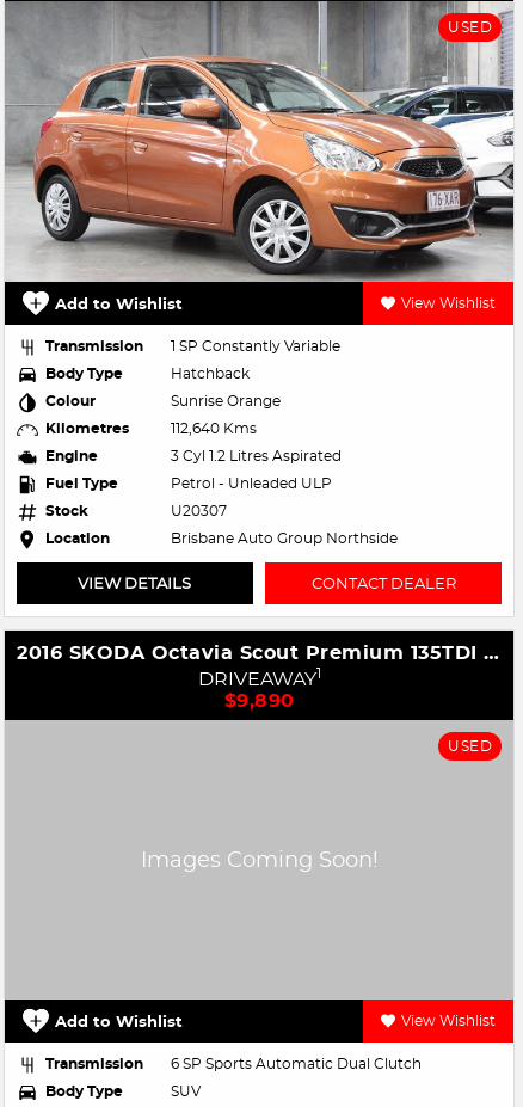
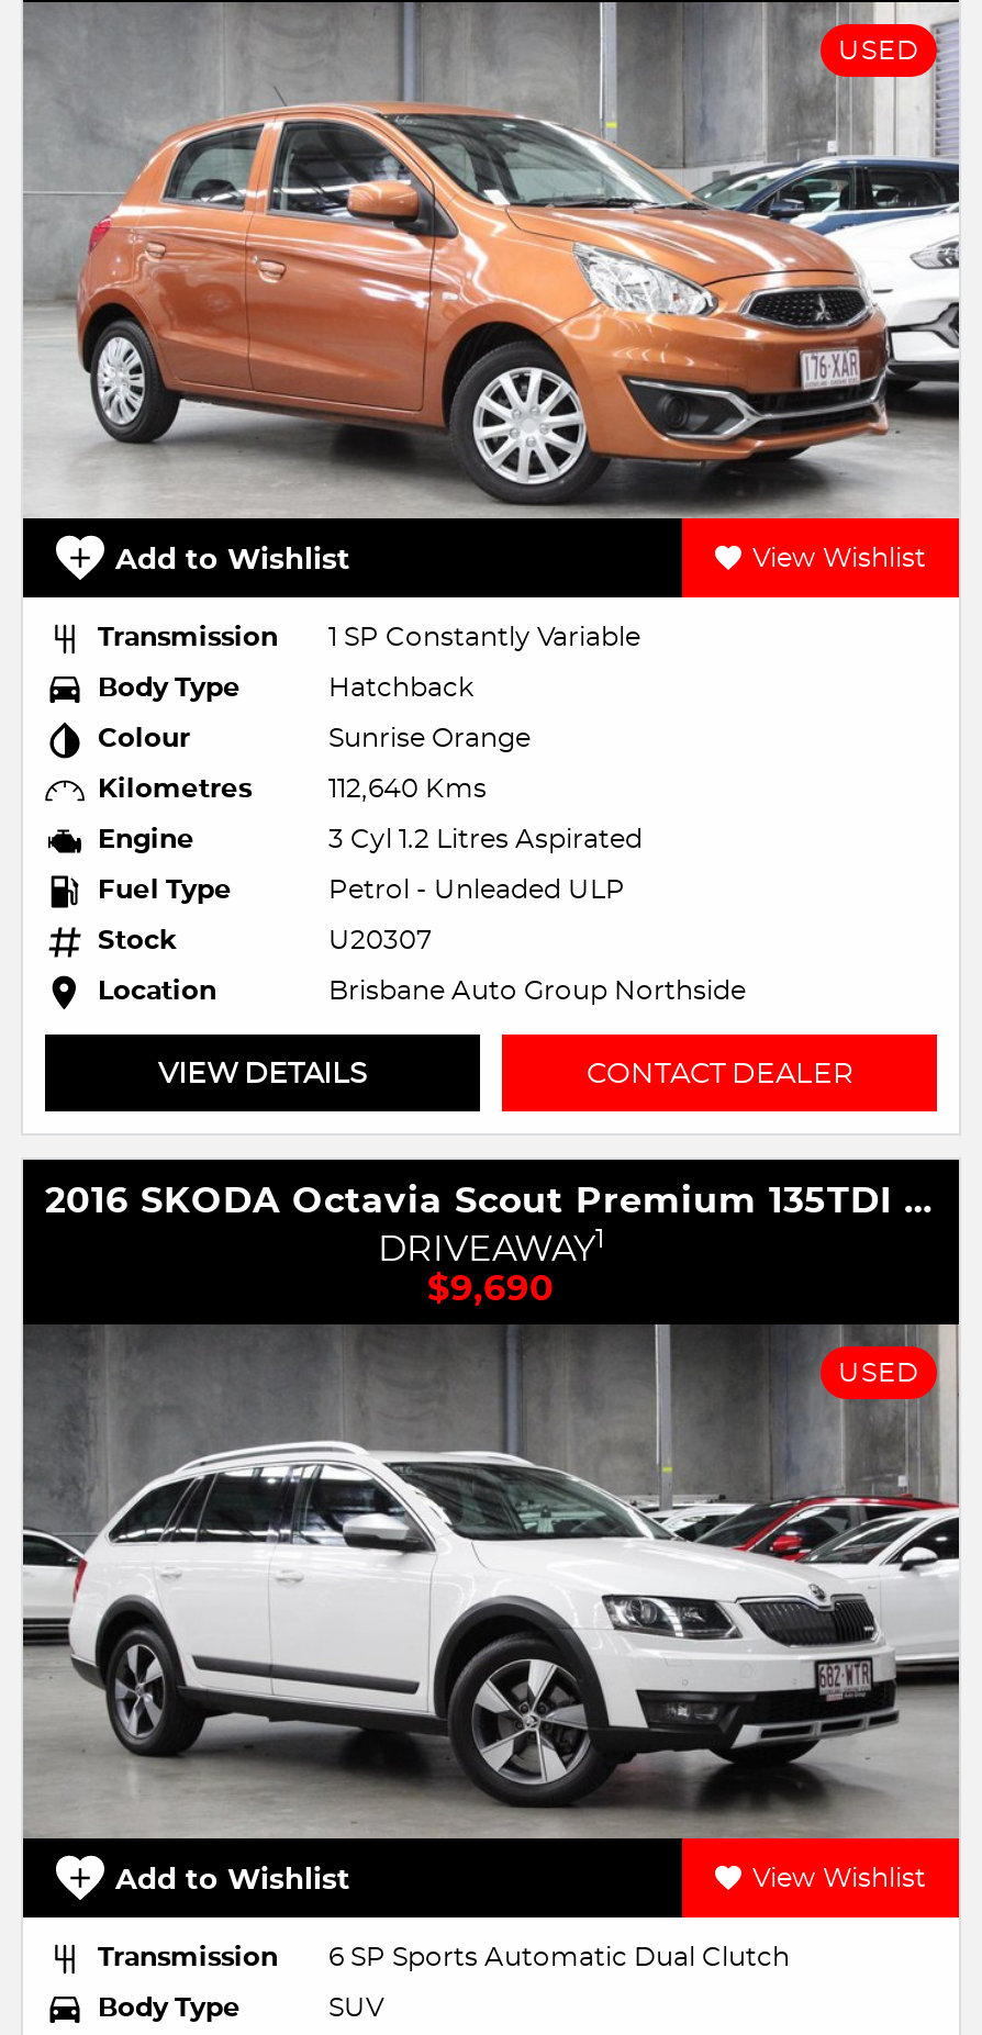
none -> [21,1324,961,1838] [image]
[224,688,294,711] $9,890 -> [427,1266,555,1308] $9,690

